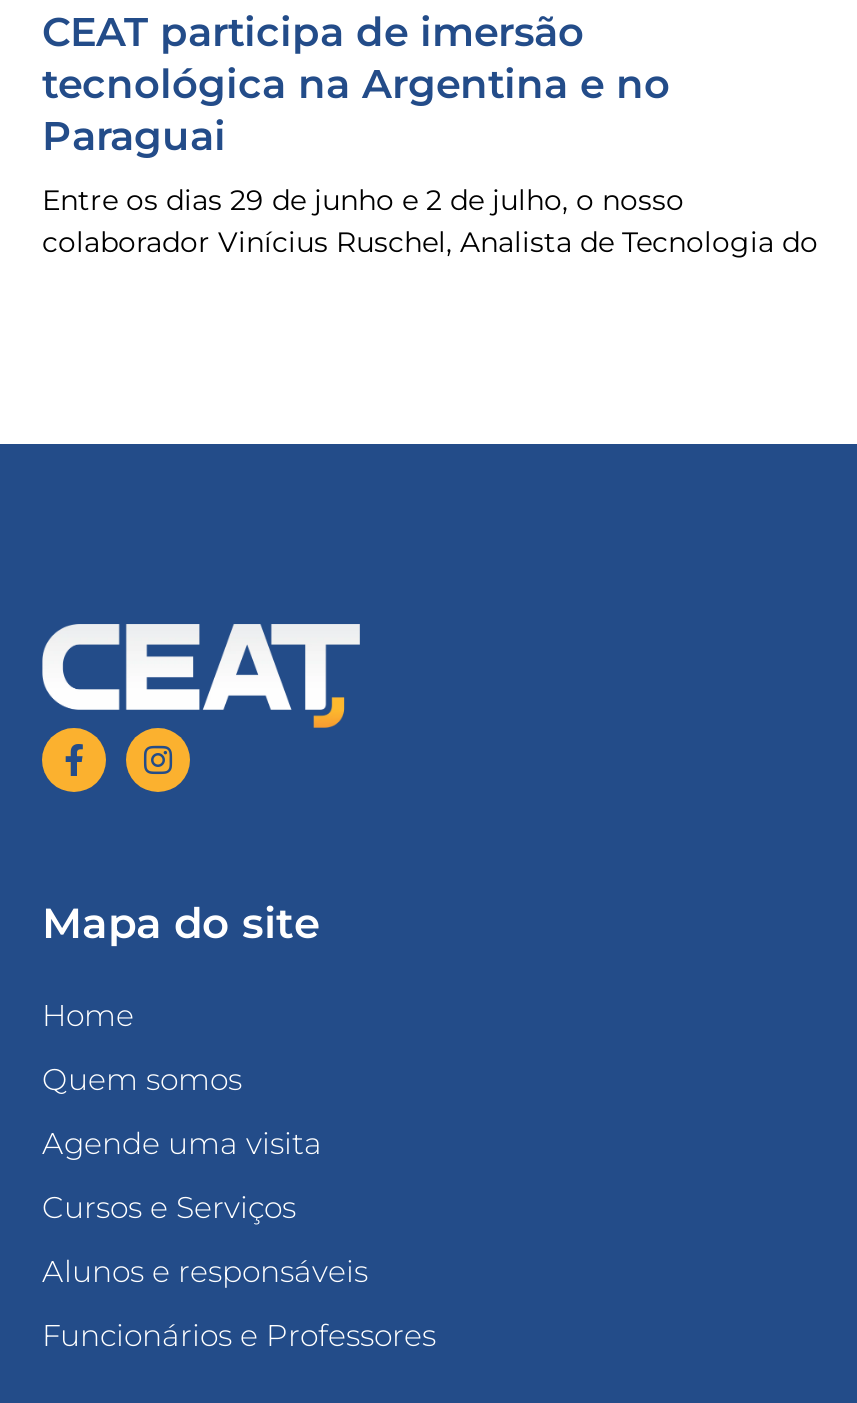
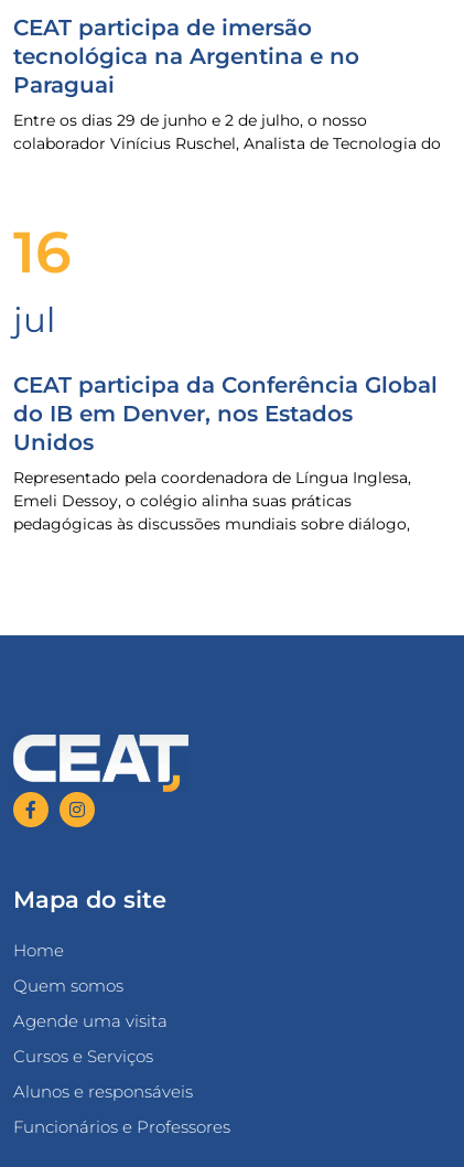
none -> [13,217,438,534] 16 | jul | CEAT participa da Conferência Global | do IB em Denver, nos Estados | Unidos | Representado pela coordenadora de Língua Inglesa, | Emeli Dessoy, o colégio alinha suas práticas | pedagógicas às discussões mundiais sobre diálogo,

